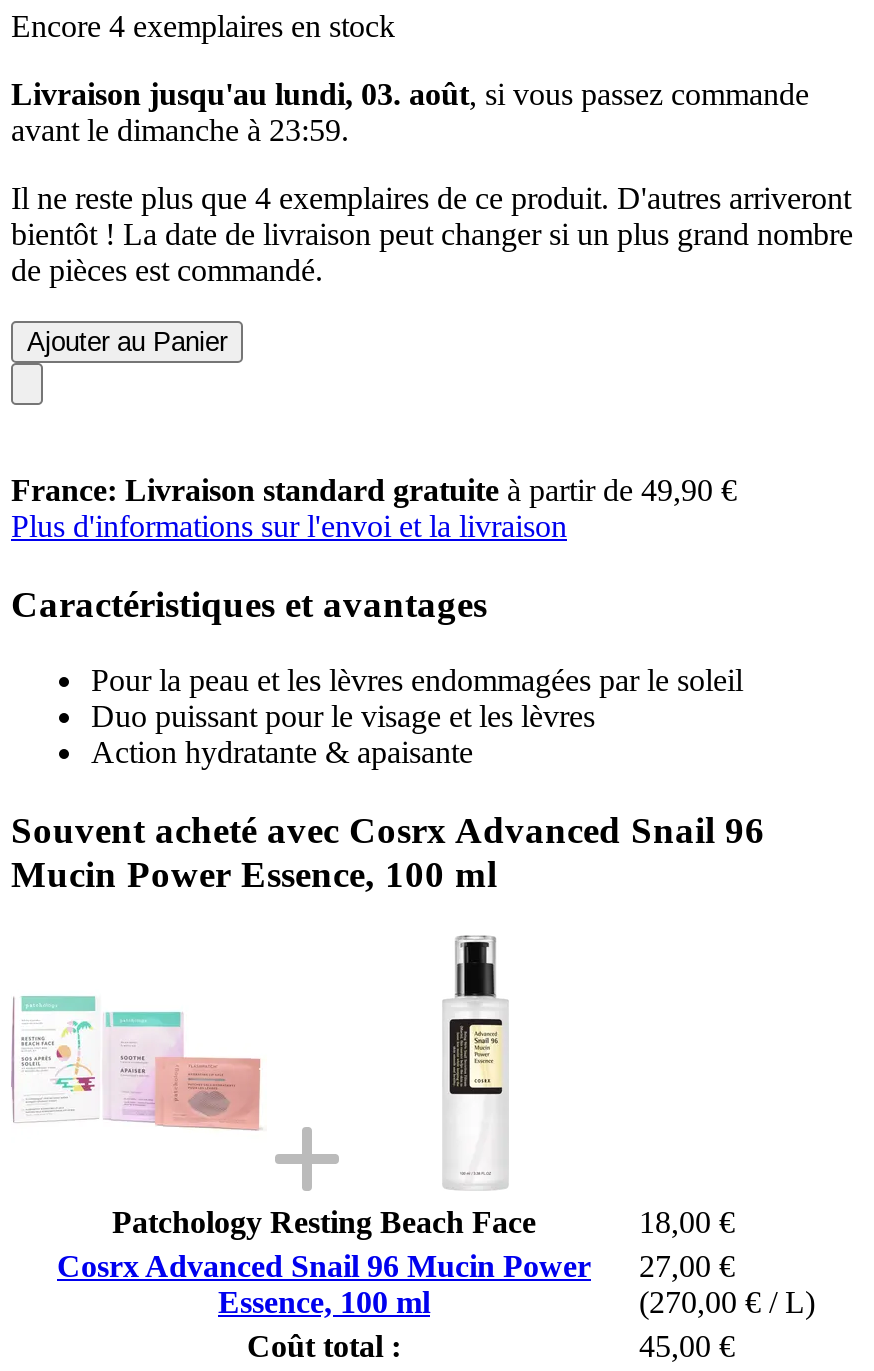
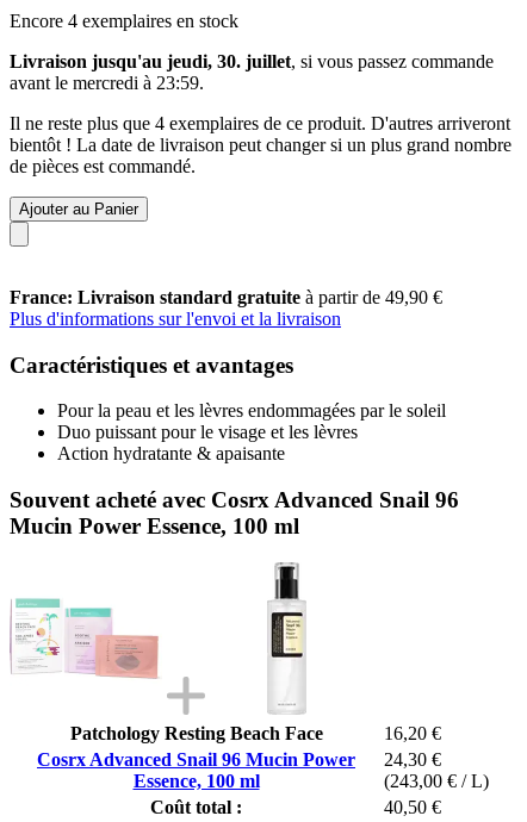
[11,77,809,111] Livraison jusqu'au lundi, 03. août, si vous passez commande -> [10,51,494,71] Livraison jusqu'au jeudi, 30. juillet, si vous passez commande
[11,113,349,147] avant le dimanche à 23:59. -> [10,72,204,93] avant le mercredi à 23:59.
[639,1204,735,1238] 18,00 € -> [384,723,441,743] 16,20 €
[57,1248,735,1282] Cosrx Advanced Snail 96 Mucin Power 27,00 € -> [37,749,441,769] Cosrx Advanced Snail 96 Mucin Power 24,30 €
[639,1284,815,1318] (270,00 € / L) -> [384,770,489,791] (243,00 € / L)
[639,1328,735,1362] 45,00 € -> [384,797,441,817] 40,50 €

